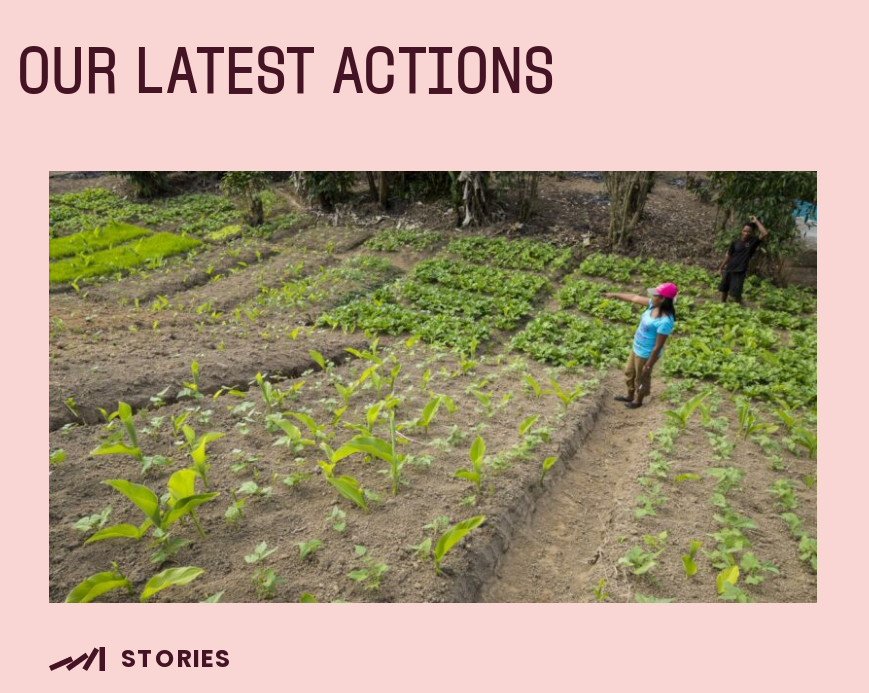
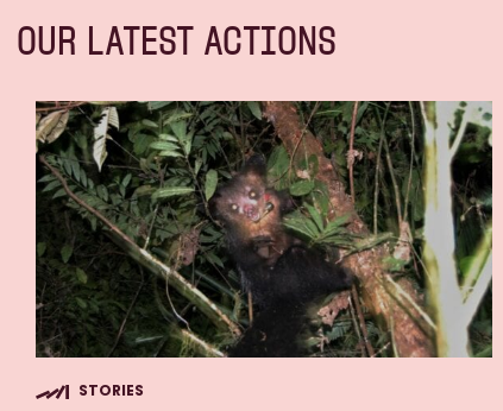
[47,169,819,605] [image] -> [34,101,493,359] [image]

